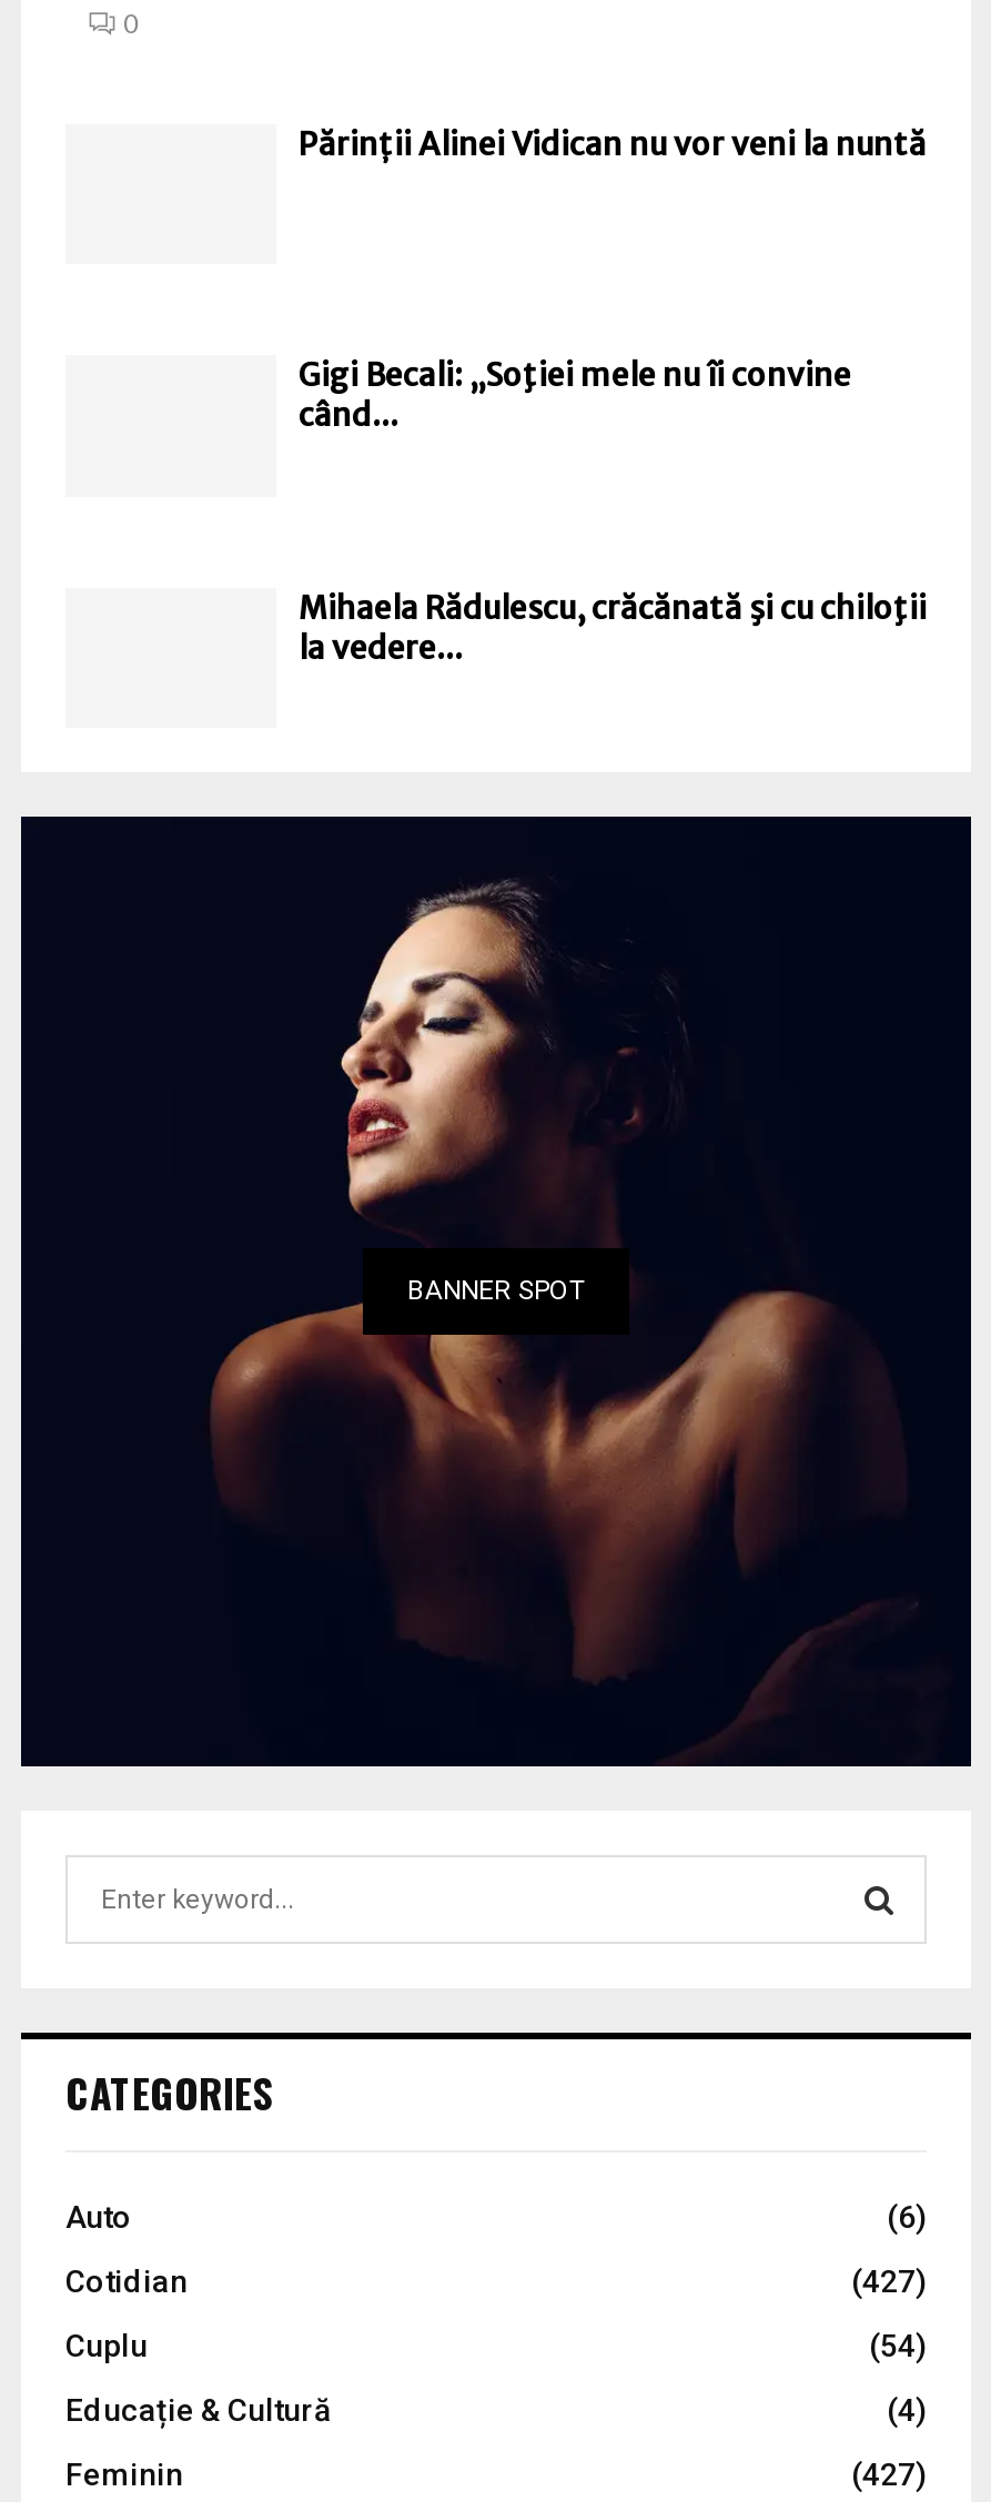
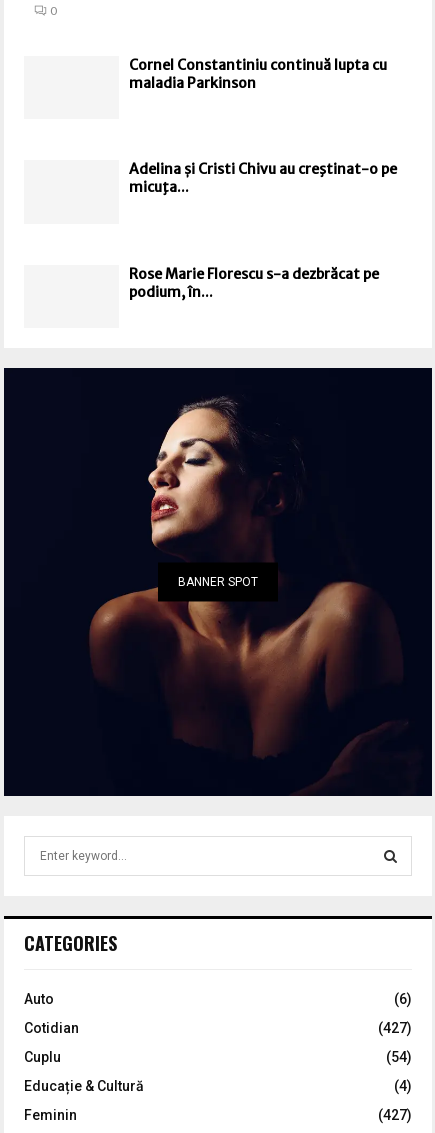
[299,124,927,164] Părinții Alinei Vidican nu vor veni la nuntă -> [129,56,387,92] Cornel Constantiniu continuă lupta cu | maladia Parkinson
[299,356,851,436] Gigi Becali: „Soţiei mele nu îi convine | când... -> [129,160,397,196] Adelina și Cristi Chivu au creştinat-o pe | micuţa...
[299,588,927,667] Mihaela Rădulescu, crăcănată şi cu chiloţii | la vedere... -> [129,265,379,301] Rose Marie Florescu s-a dezbrăcat pe | podium, în...

